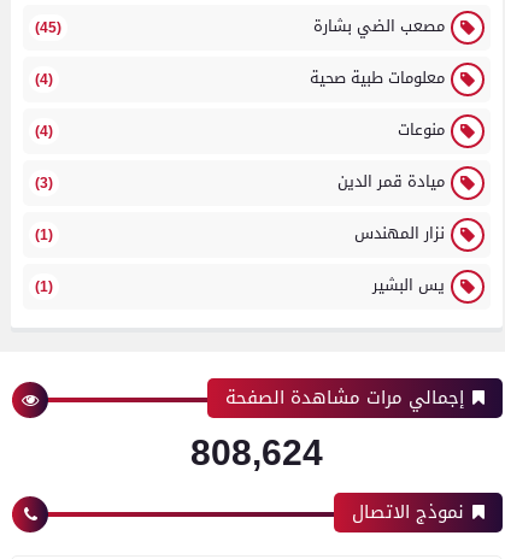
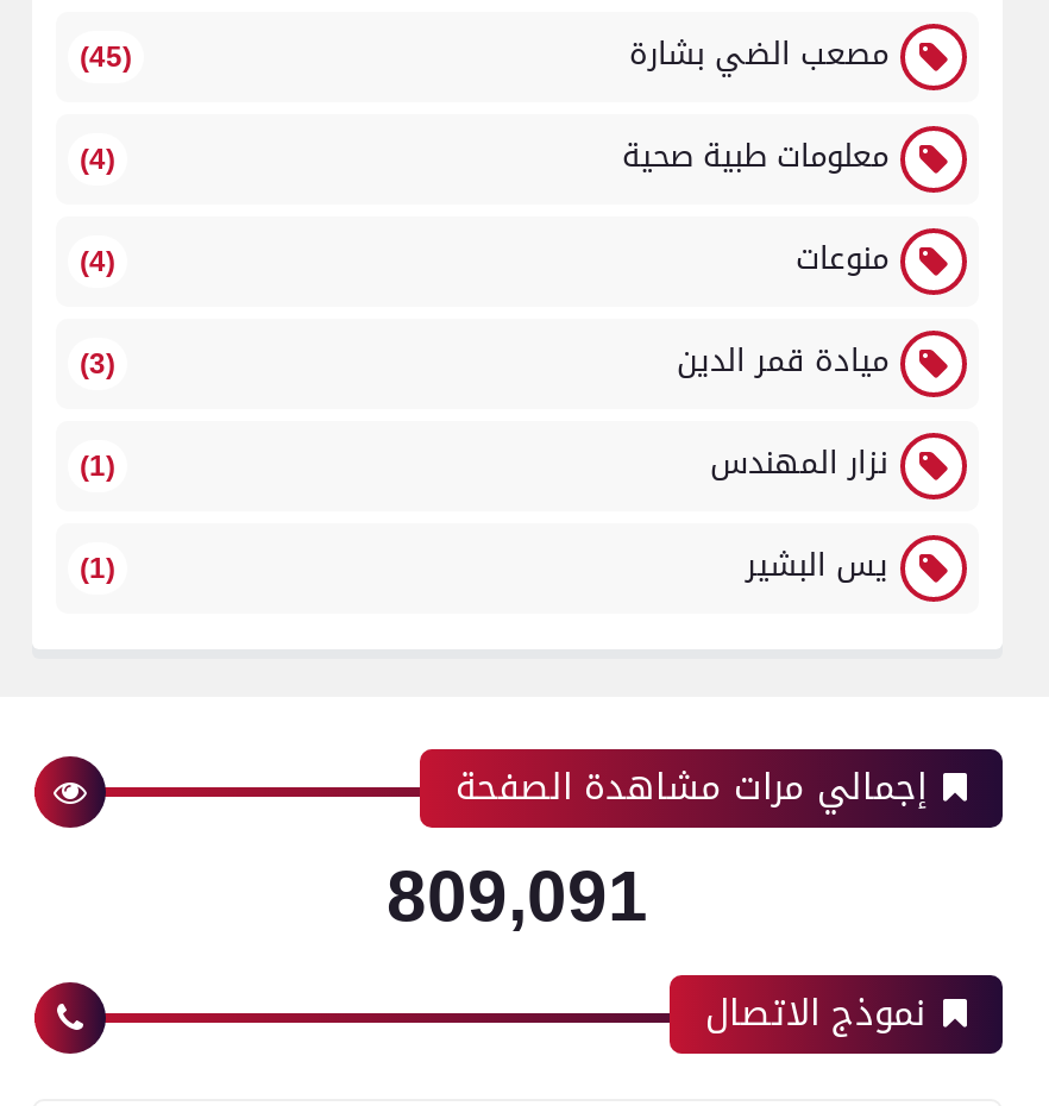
[190,419,323,487] 808,624 -> [387,830,648,964] 809,091

